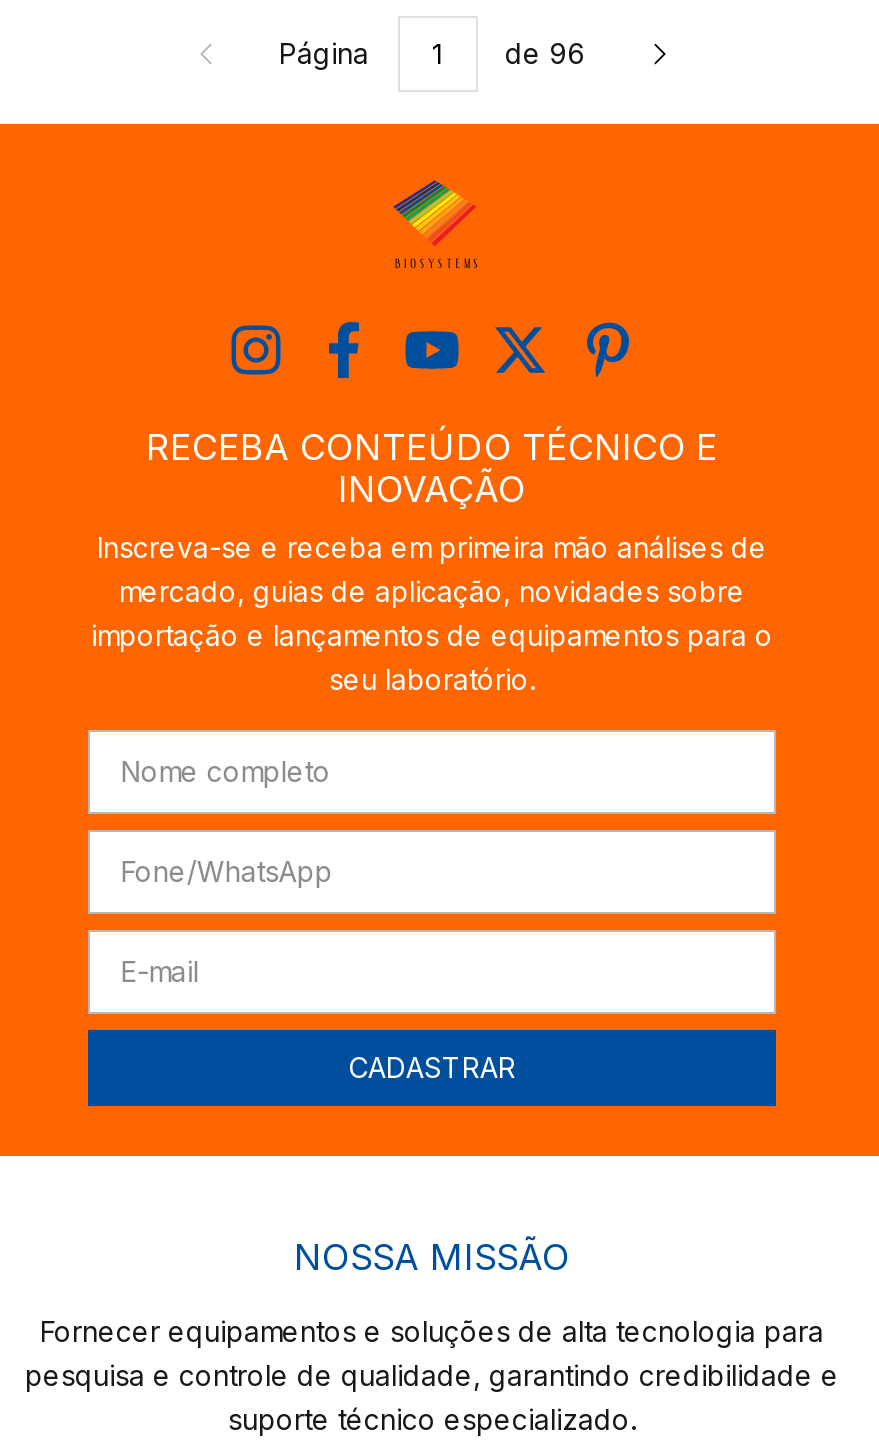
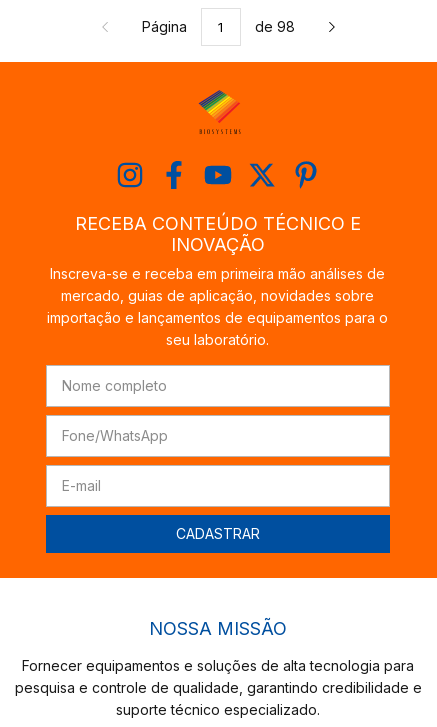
[505,36,585,70] de 96 -> [254,18,294,35] de 98

